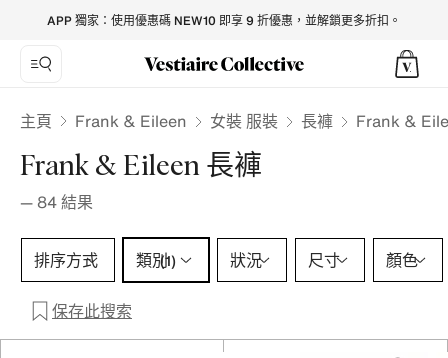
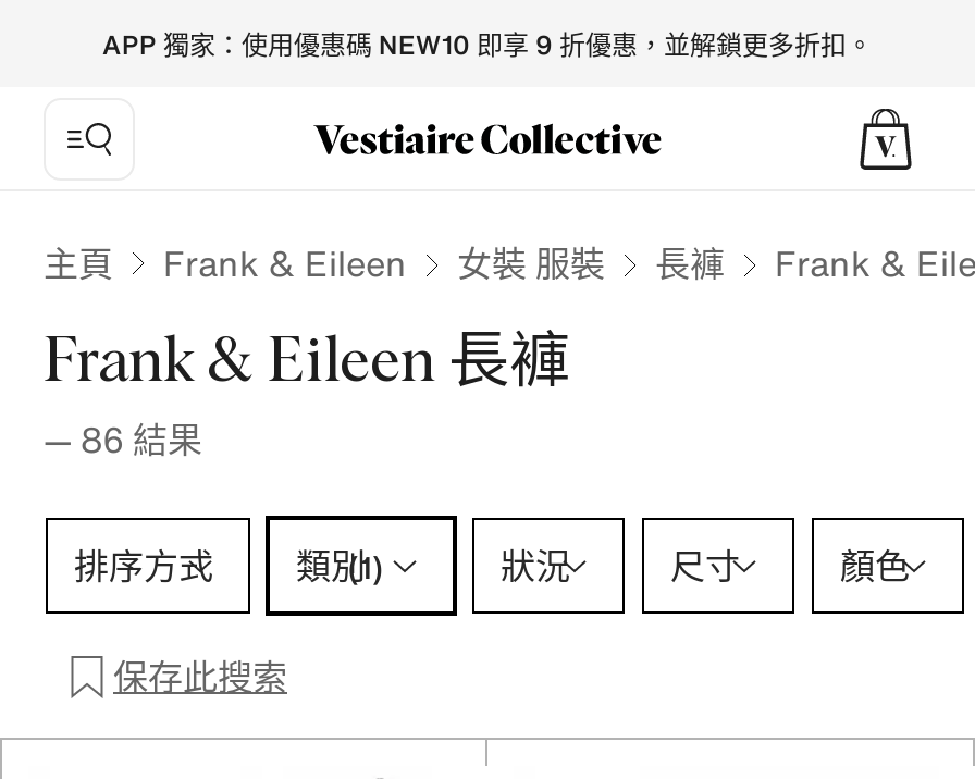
[20,190,93,214] — 84 結果 -> [44,413,202,466] — 86 結果

